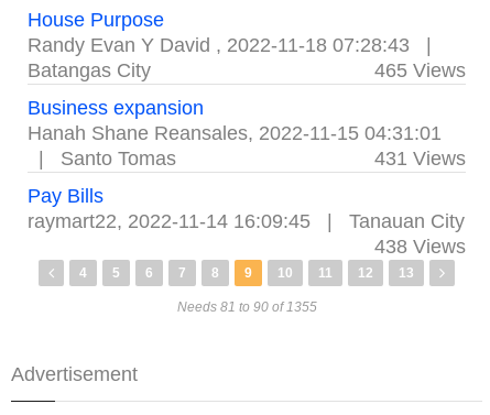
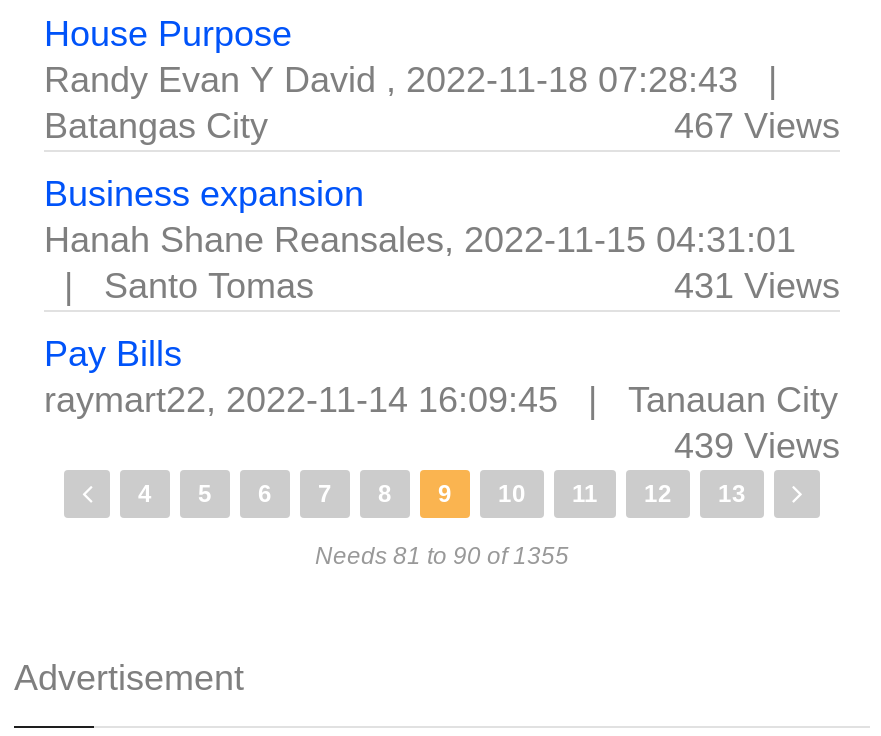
[374,59,466,81] 465 Views -> [674,106,840,146] 467 Views
[374,236,466,258] 438 Views -> [674,426,840,466] 439 Views

